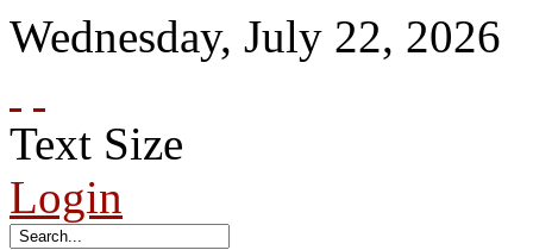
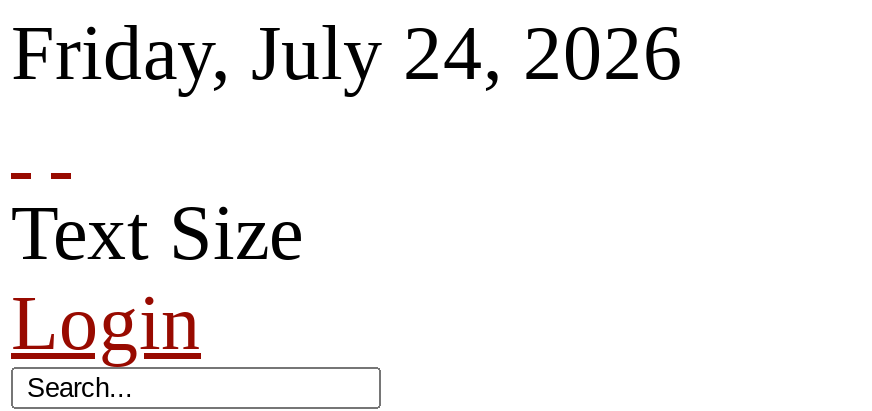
[10,11,501,62] Wednesday, July 22, 2026 -> [11,9,683,95] Friday, July 24, 2026

